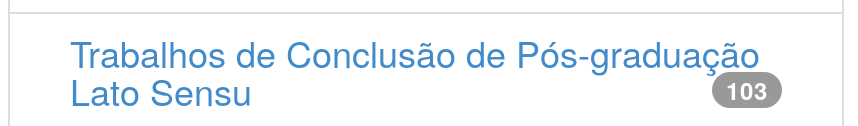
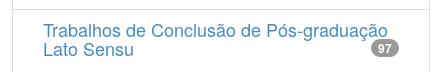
[726,72,768,108] 103 -> [378,39,392,57] 97

